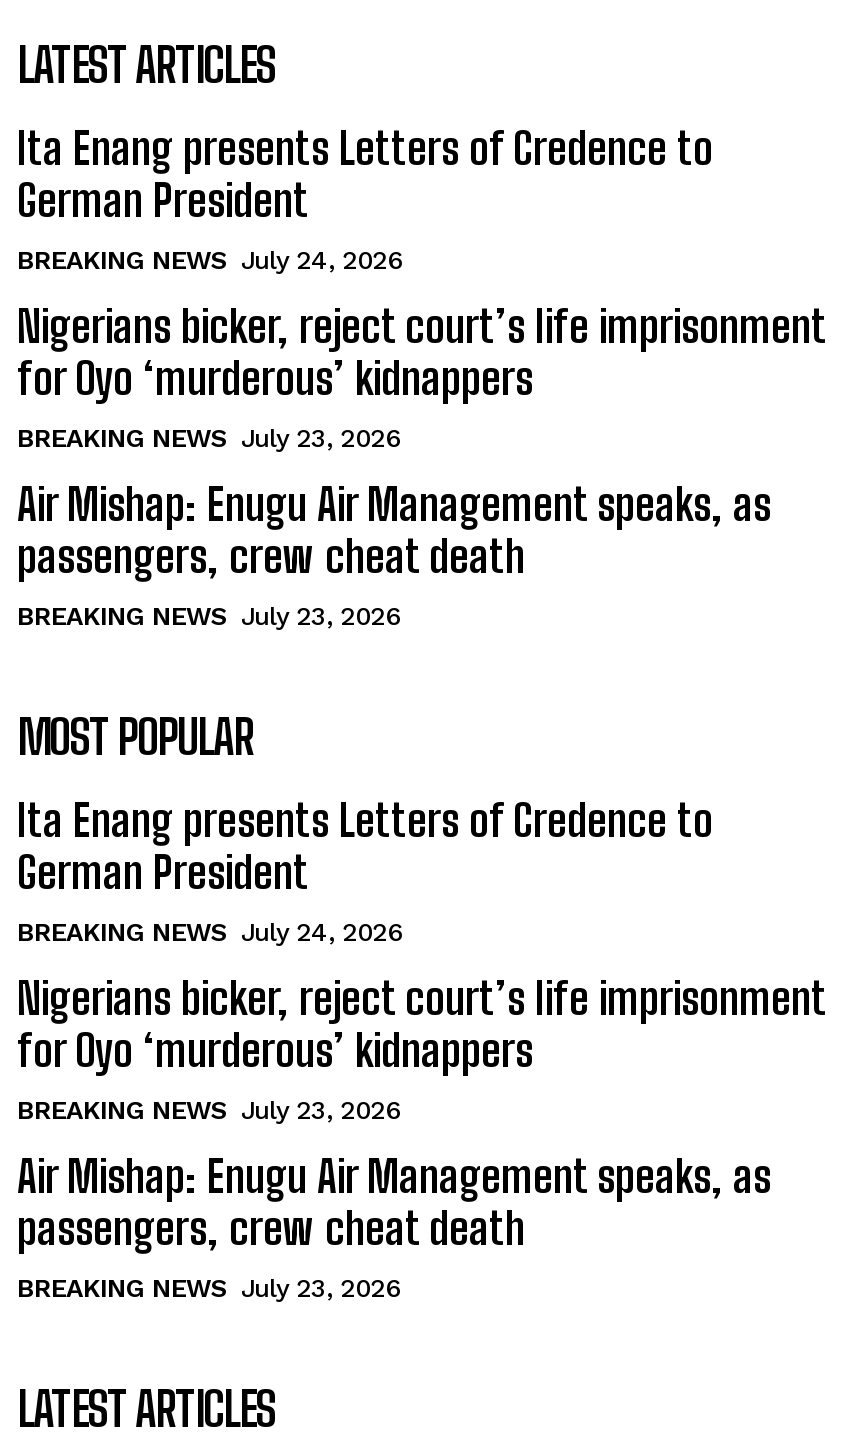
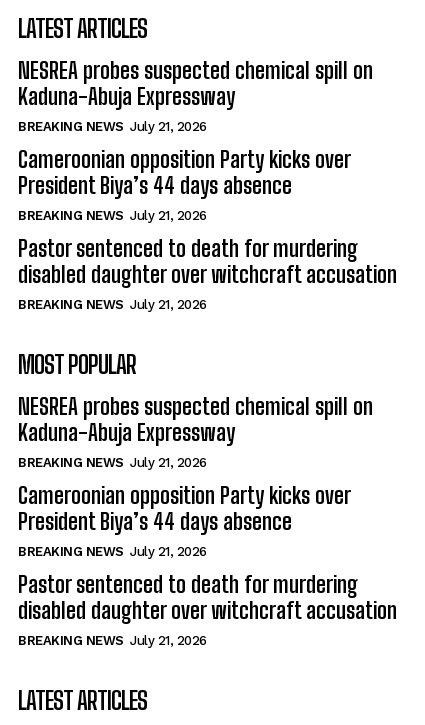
[17,122,827,632] Ita Enang presents Letters of Credence to | German President | BREAKING NEWS July 24, 2026 | Nigerians bicker, reject court’s life imprisonment | for Oyo ‘murderous’ kidnappers | BREAKING NEWS July 23, 2026 | Air Mishap: Enugu Air Management speaks, as | passengers, crew cheat death | BREAKING NEWS July 23, 2026 -> [18,57,402,312] NESREA probes suspected chemical spill on | Kaduna-Abuja Expressway | BREAKING NEWS July 21, 2026 | Cameroonian opposition Party kicks over | President Biya’s 44 days absence | BREAKING NEWS July 21, 2026 | Pastor sentenced to death for murdering | disabled daughter over witchcraft accusation | BREAKING NEWS July 21, 2026
[17,794,827,1304] Ita Enang presents Letters of Credence to | German President | BREAKING NEWS July 24, 2026 | Nigerians bicker, reject court’s life imprisonment | for Oyo ‘murderous’ kidnappers | BREAKING NEWS July 23, 2026 | Air Mishap: Enugu Air Management speaks, as | passengers, crew cheat death | BREAKING NEWS July 23, 2026 -> [18,393,402,648] NESREA probes suspected chemical spill on | Kaduna-Abuja Expressway | BREAKING NEWS July 21, 2026 | Cameroonian opposition Party kicks over | President Biya’s 44 days absence | BREAKING NEWS July 21, 2026 | Pastor sentenced to death for murdering | disabled daughter over witchcraft accusation | BREAKING NEWS July 21, 2026

